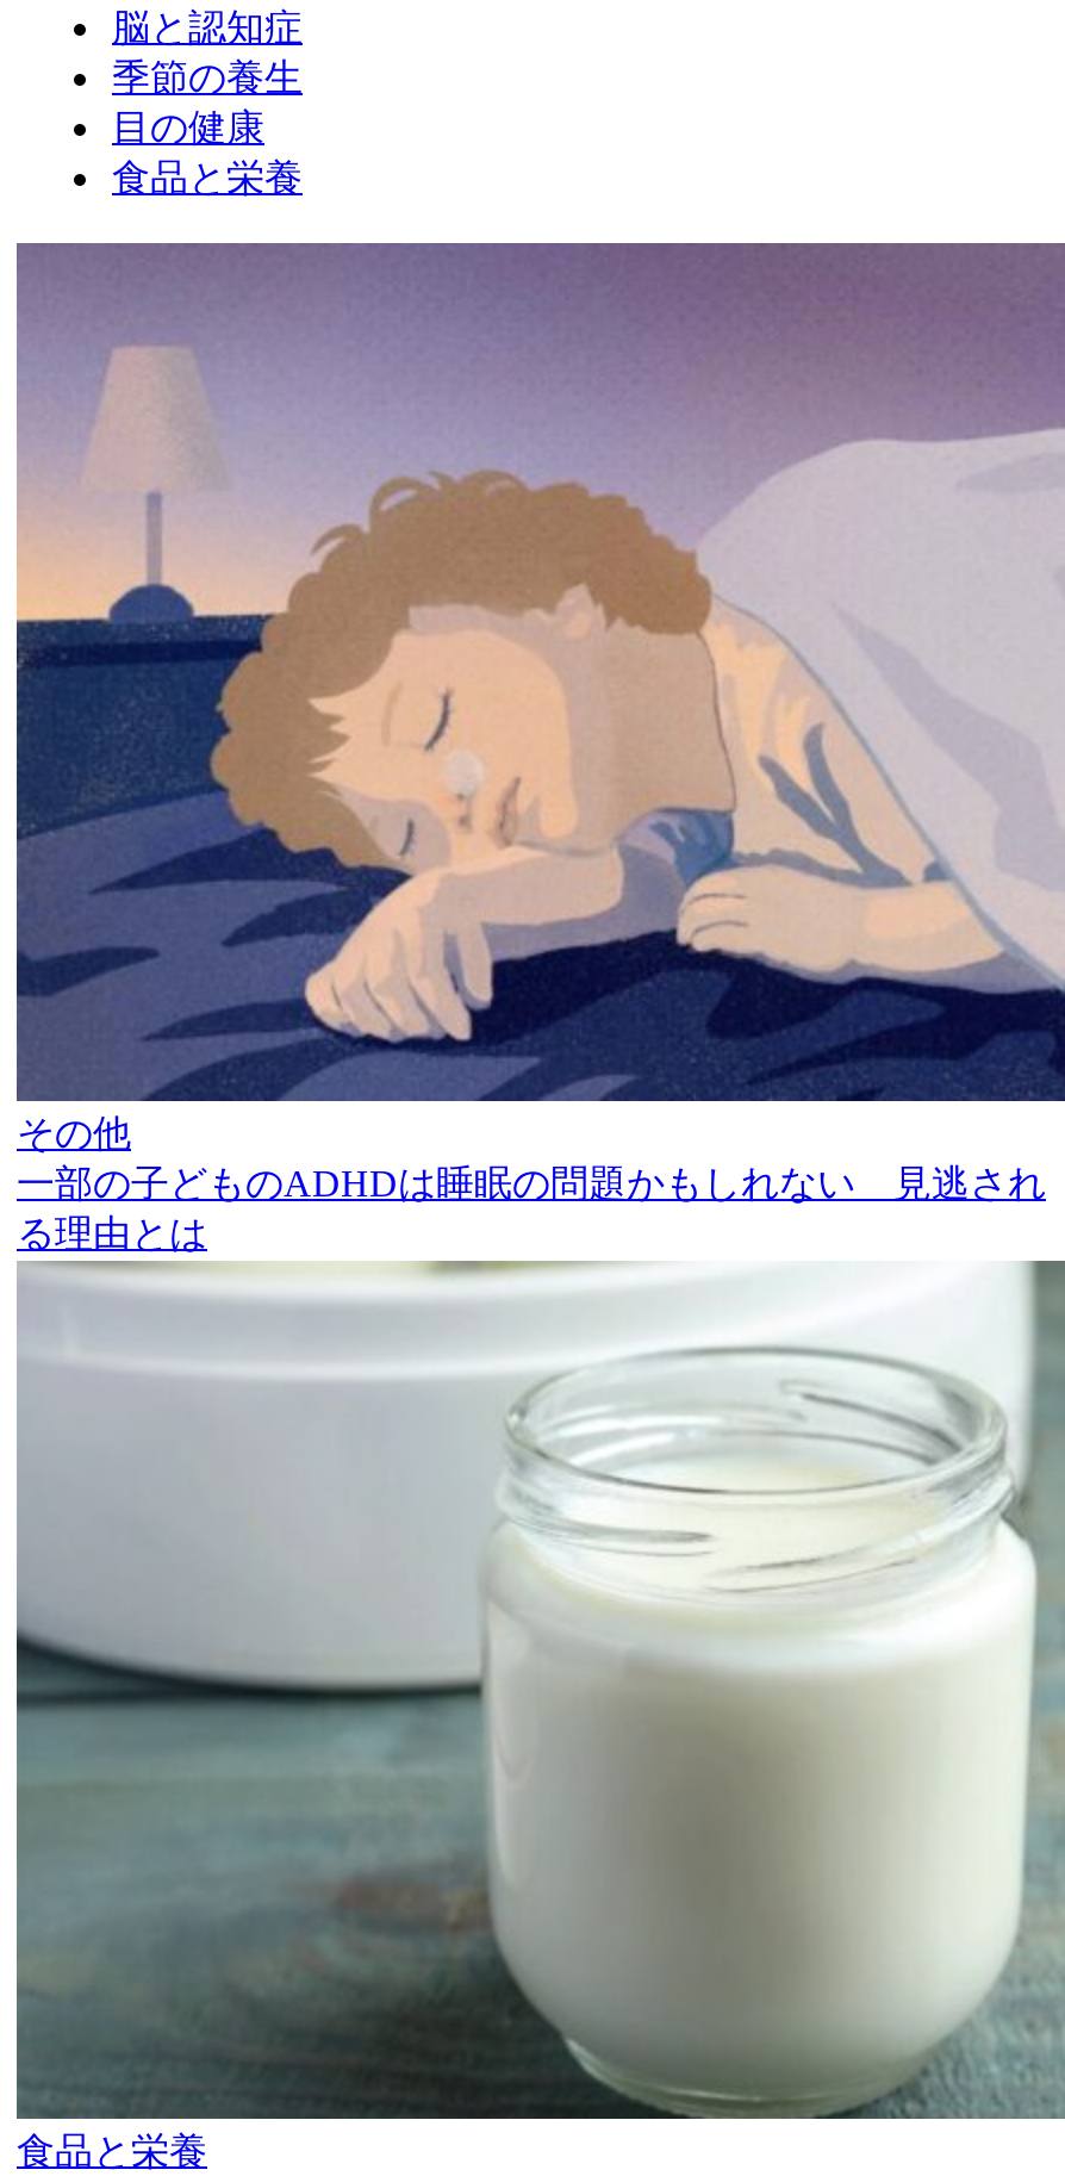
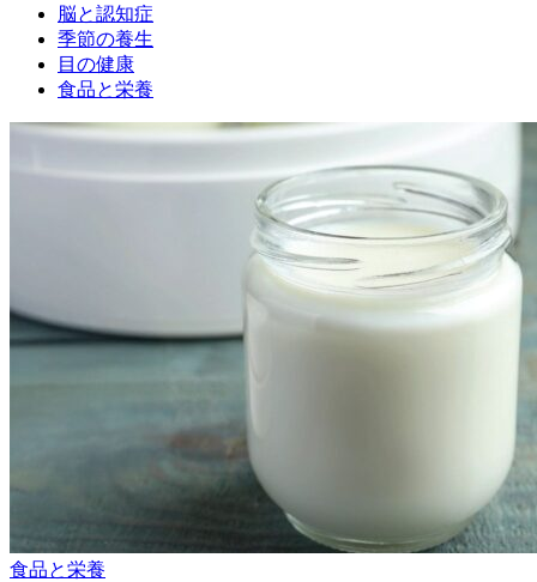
[17,241,1058,1253] [image] | その他 | 一部の子どものADHDは睡眠の問題かもしれない 見逃され | る理由とは -> none

